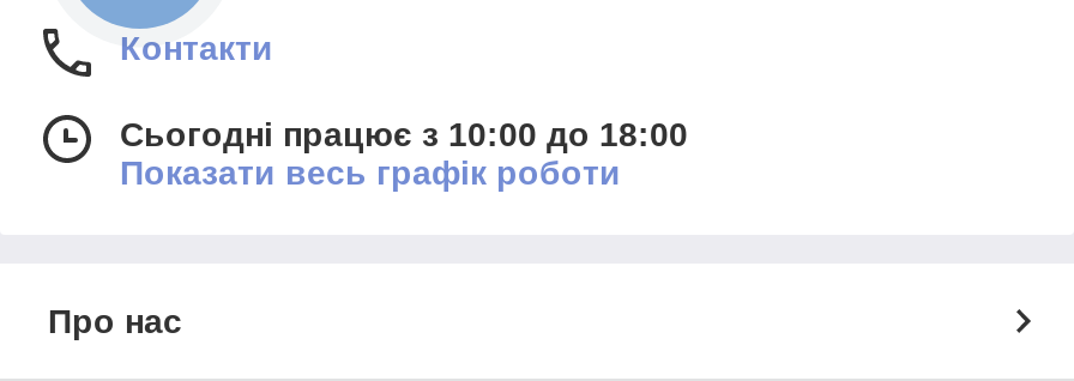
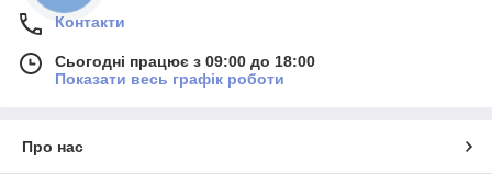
[120,115,688,153] Сьогодні працює з 10:00 до 18:00 -> [55,52,315,70] Сьогодні працює з 09:00 до 18:00

